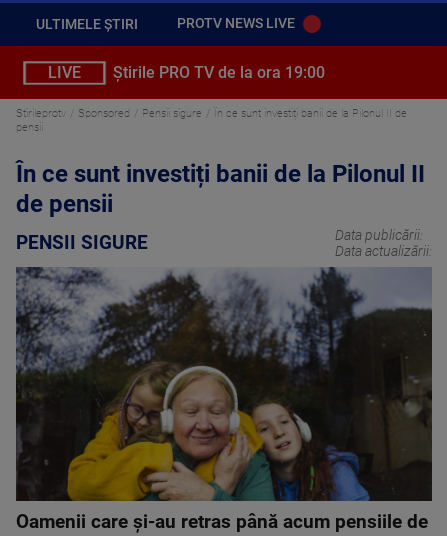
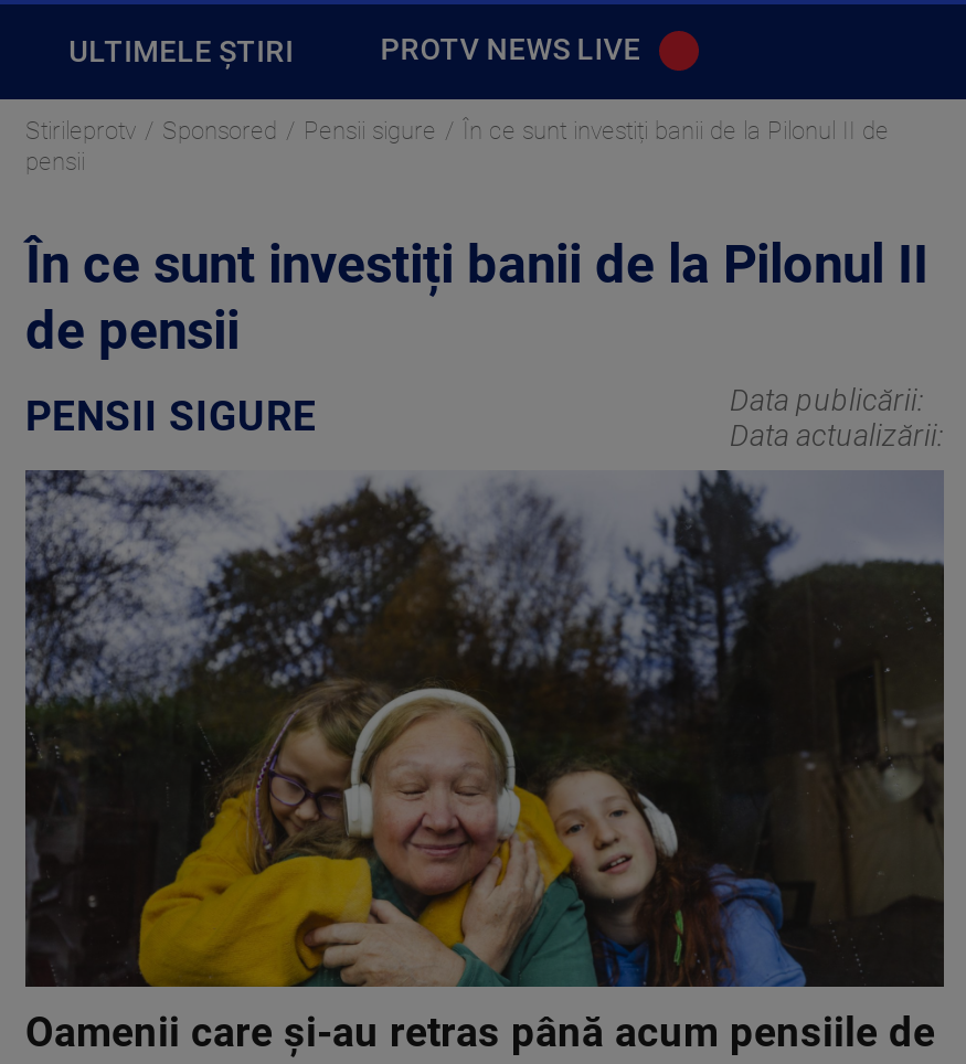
[48,63,325,82] LIVE | Știrile PRO TV de la ora 19:00 -> none

